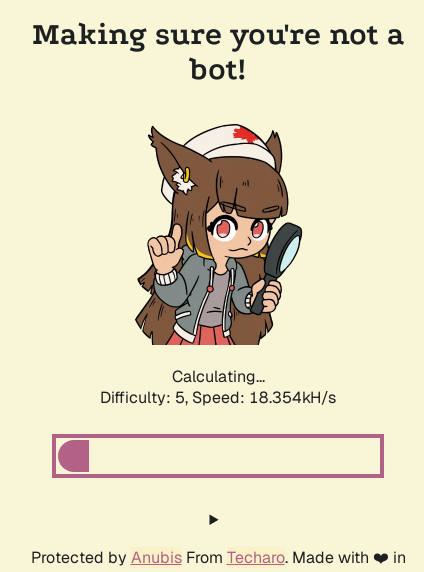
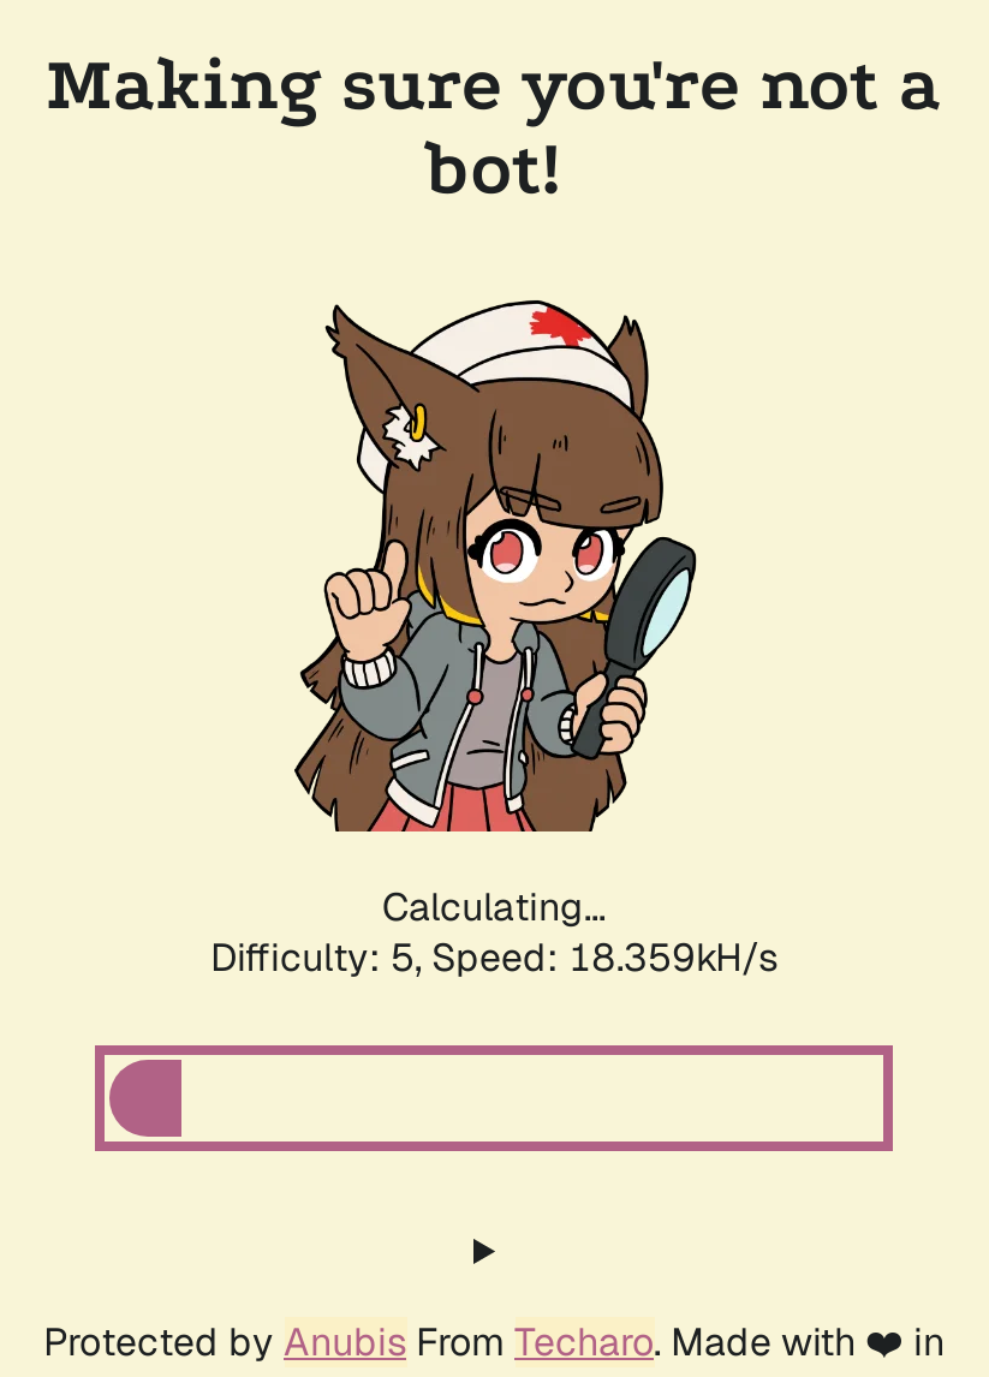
[100,387,336,408] Difficulty: 5, Speed: 18.354kH/s -> [210,932,778,983] Difficulty: 5, Speed: 18.359kH/s

